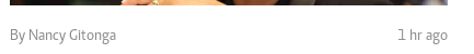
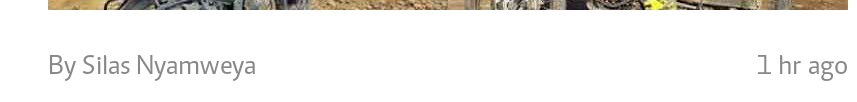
[10,29,116,44] By Nancy Gitonga -> [48,54,256,82] By Silas Nyamweya

